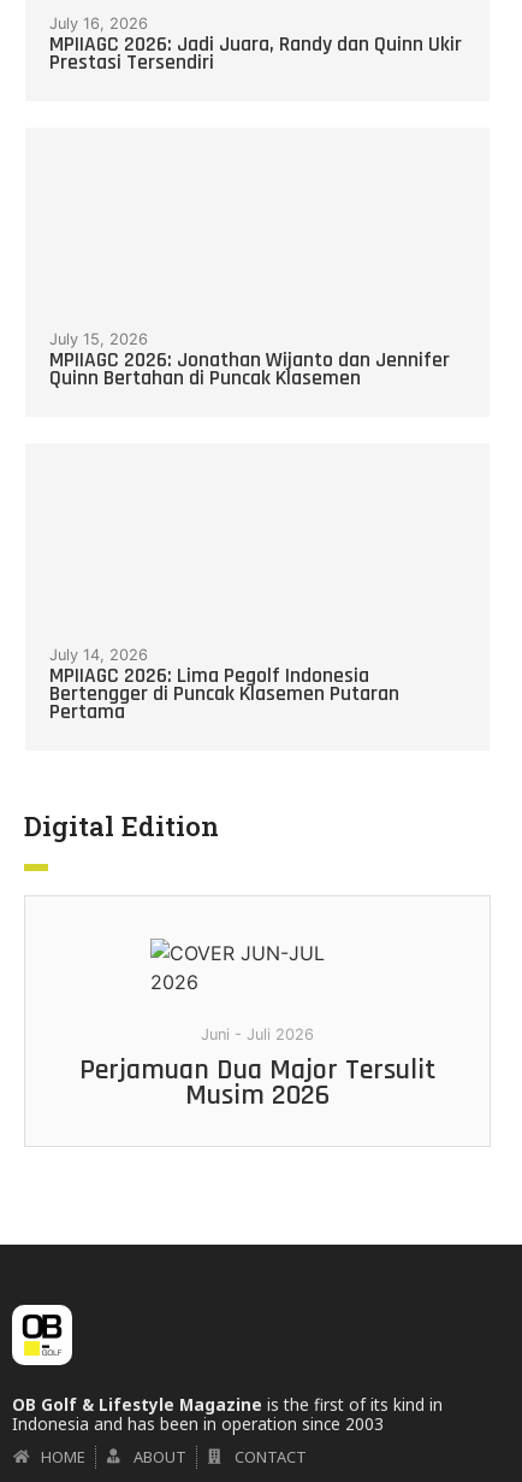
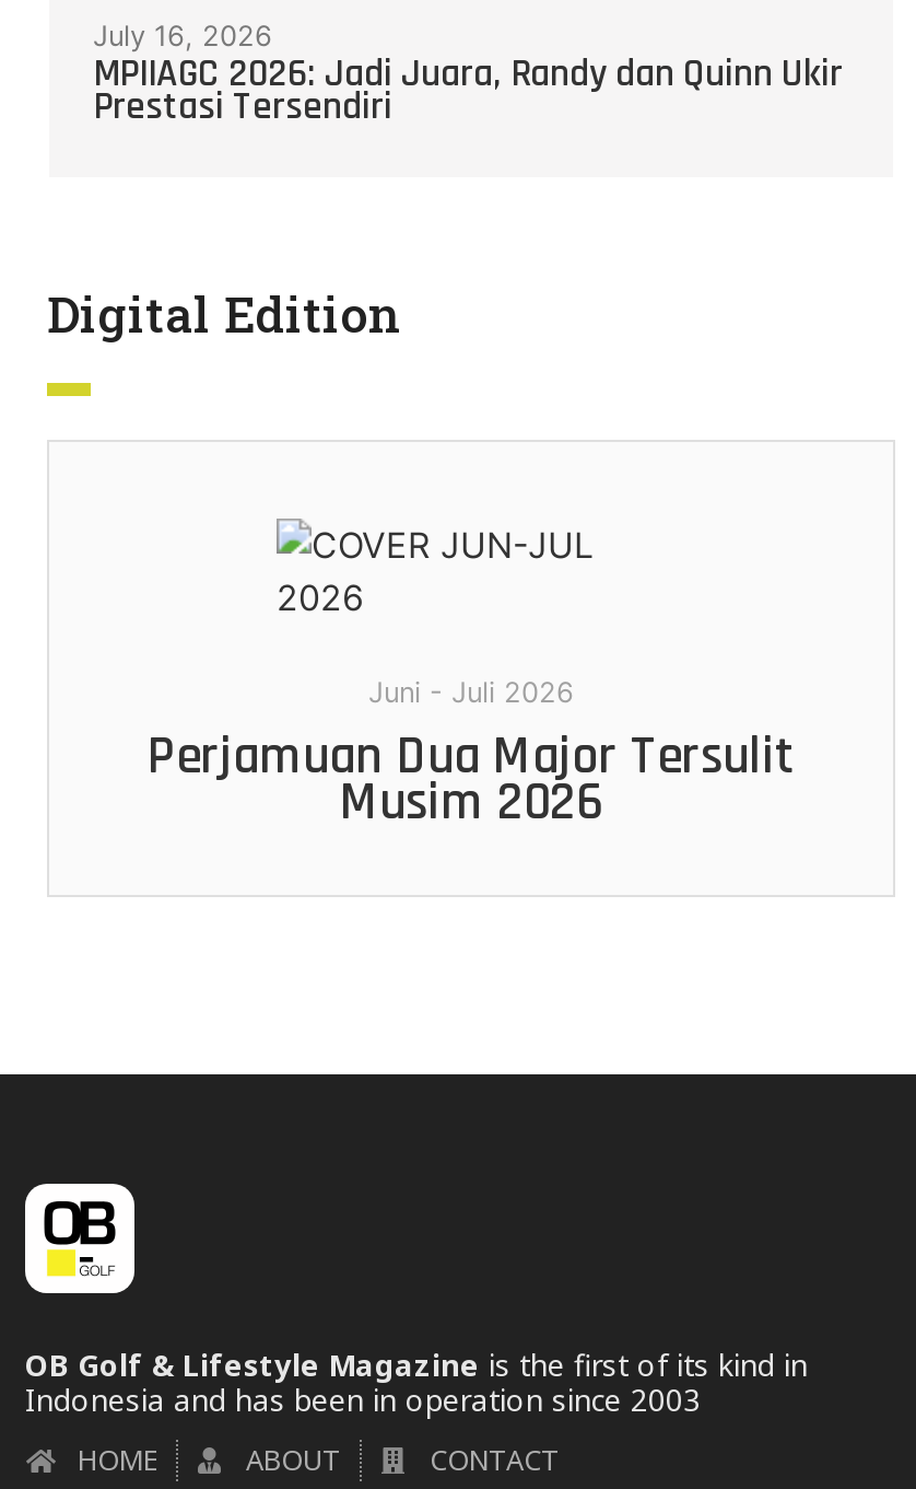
[49,330,450,392] July 15, 2026 | MPIIAGC 2026: Jonathan Wijanto dan Jennifer | Quinn Bertahan di Puncak Klasemen -> none
[49,646,399,725] July 14, 2026 | MPIIAGC 2026: Lima Pegolf Indonesia | Bertengger di Puncak Klasemen Putaran | Pertama -> none

